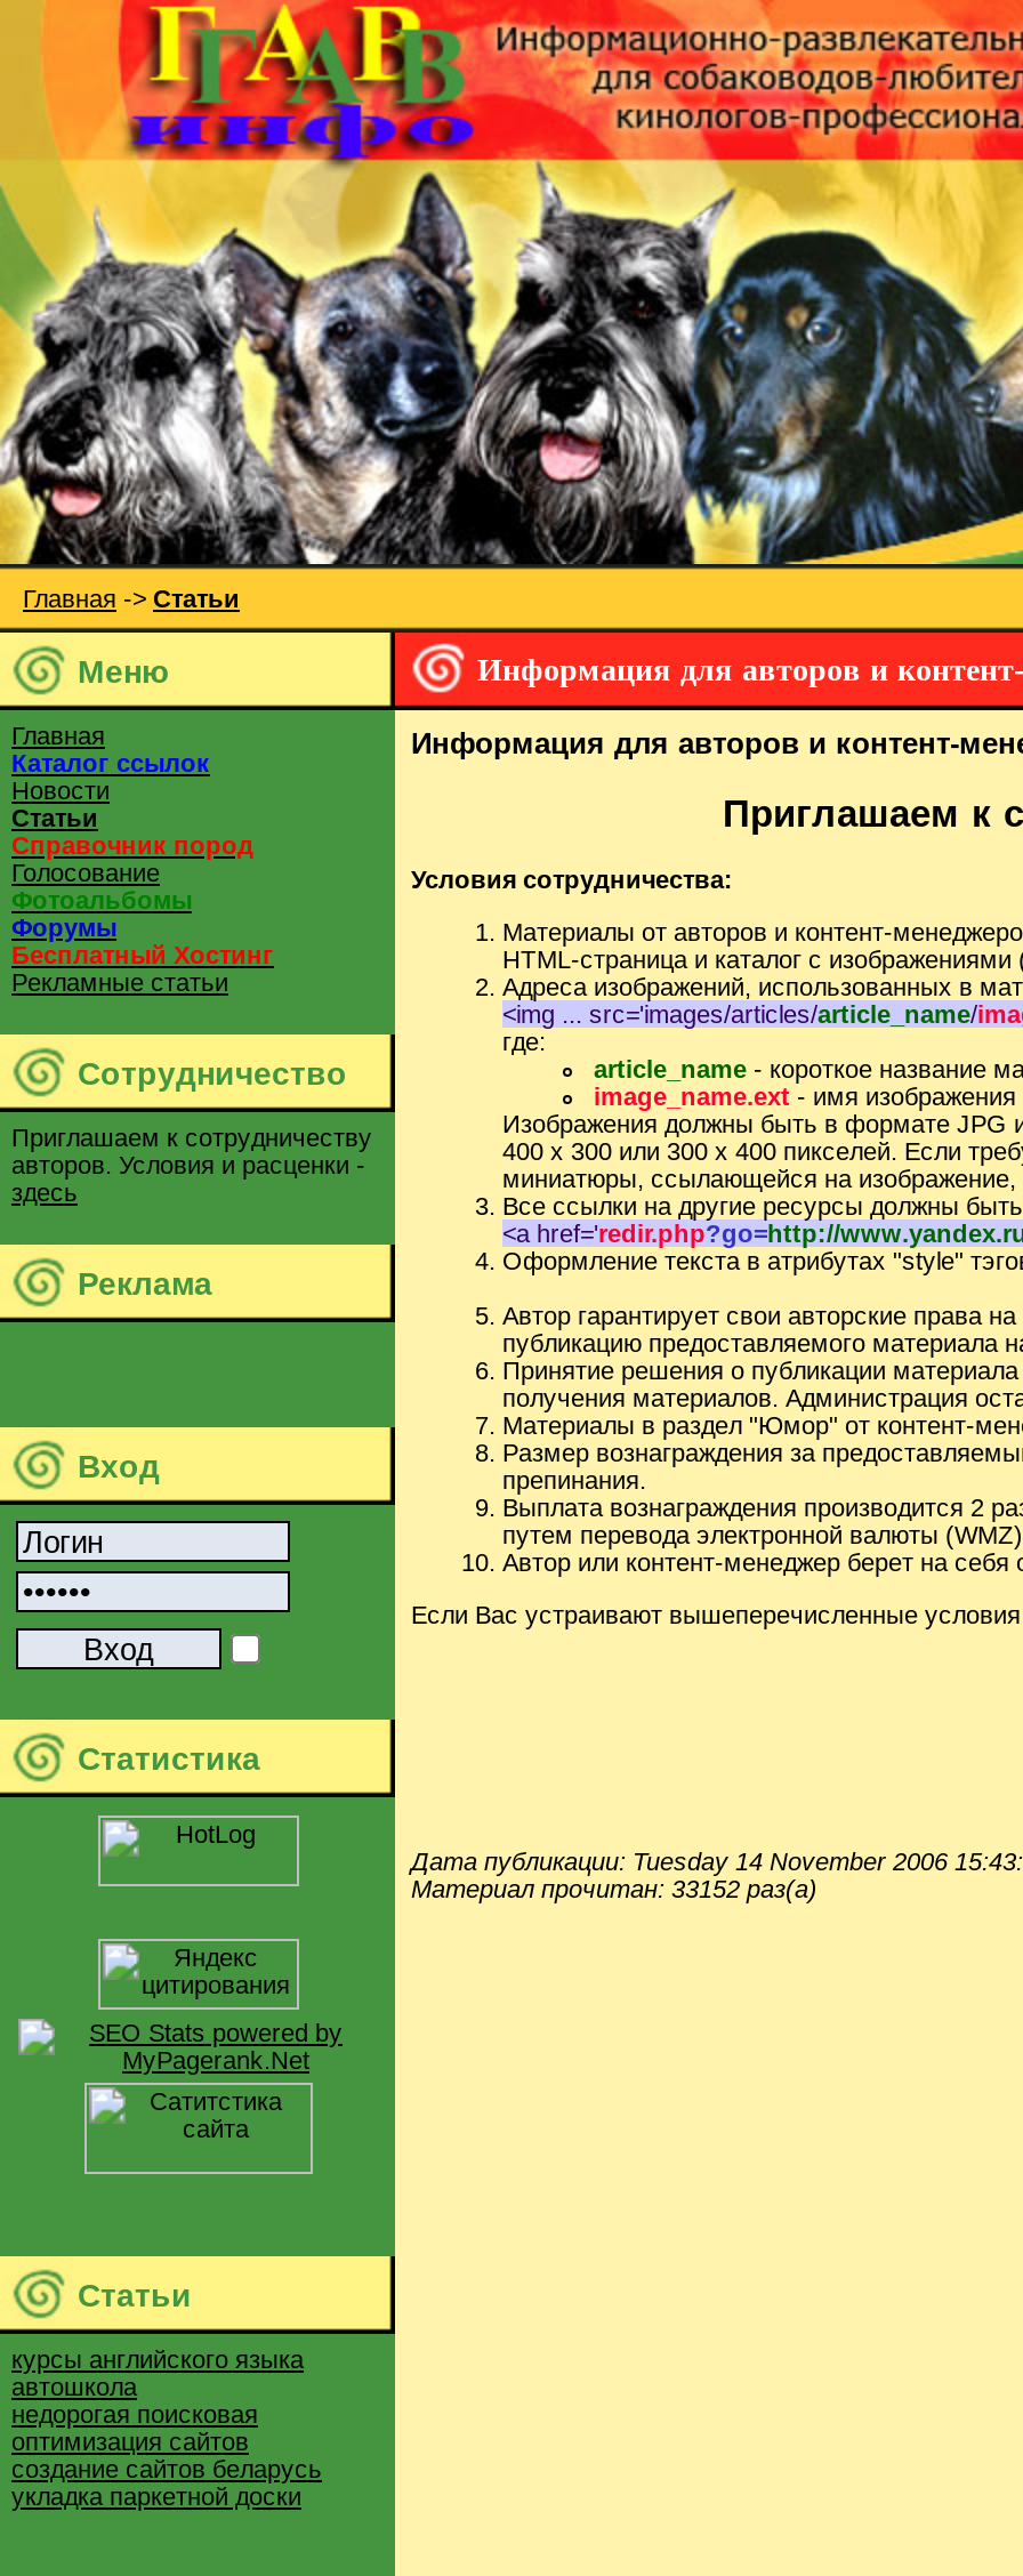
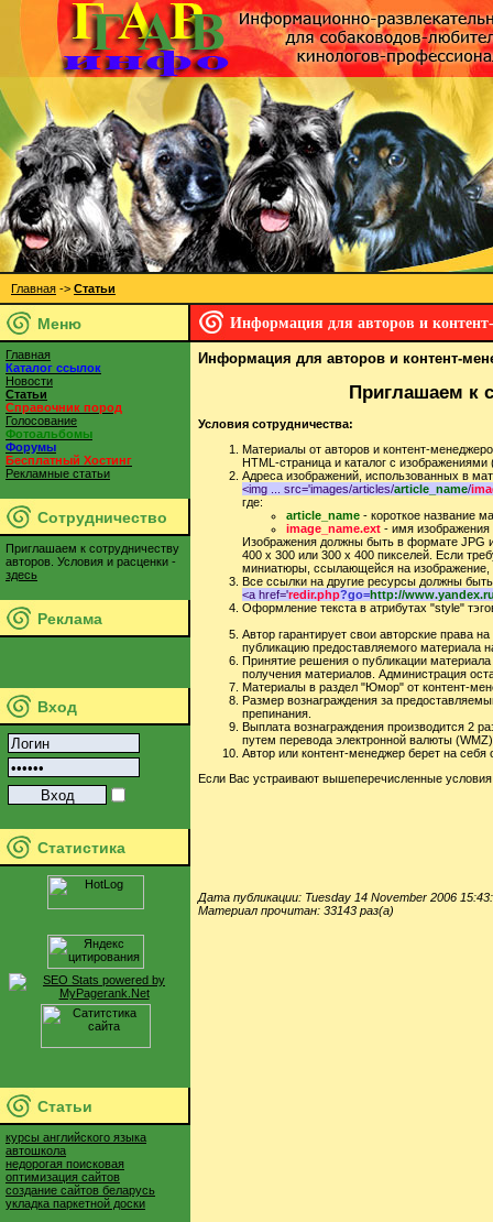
[411,1875,817,1902] Материал прочитан: 33152 раз(а) -> [198,904,394,917] Материал прочитан: 33143 раз(а)

